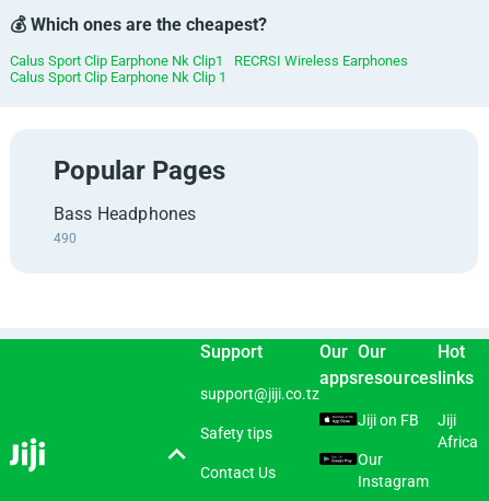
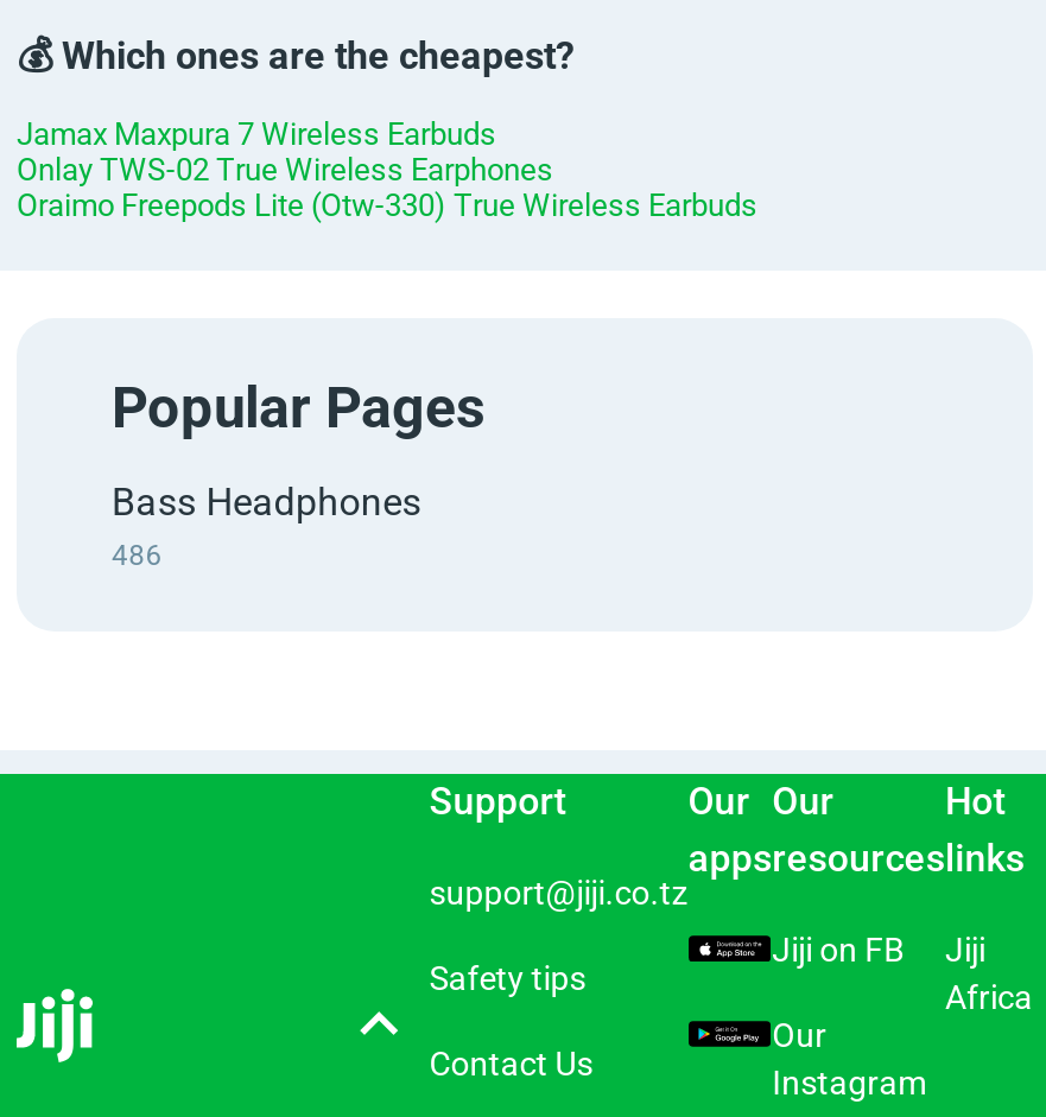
[10,53,408,85] Calus Sport Clip Earphone Nk Clip1 | RECRSI Wireless Earphones | Calus Sport Clip Earphone Nk Clip 1 -> [17,117,757,223] Jamax Maxpura 7 Wireless Earbuds | Onlay TWS-02 True Wireless Earphones | Oraimo Freepods Lite (Otw-330) True Wireless Earbuds
[54,231,77,246] 490 -> [112,539,162,572] 486

